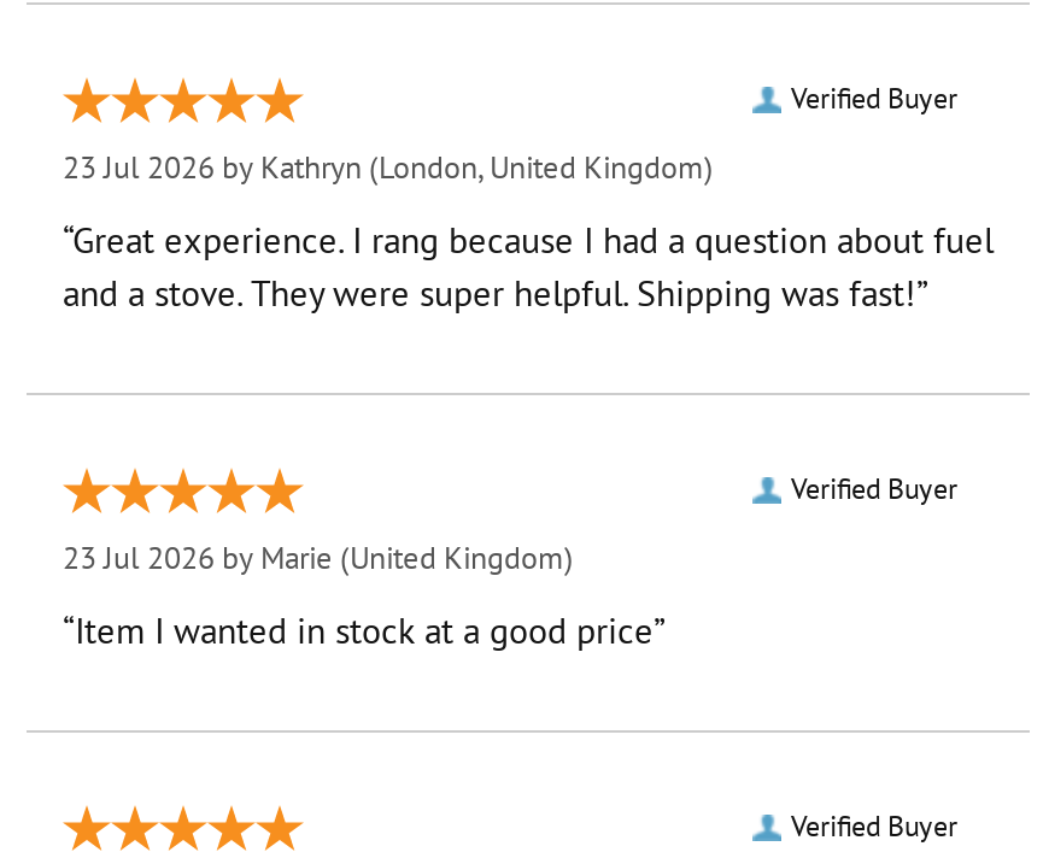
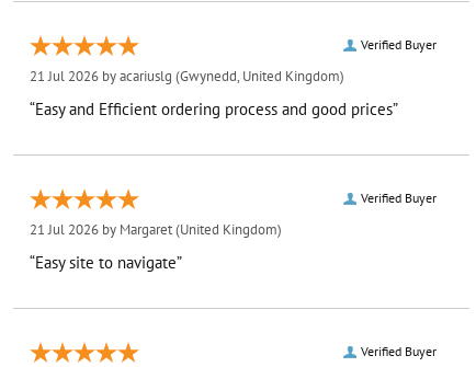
[63,147,714,188] 23 Jul 2026 by Kathryn (London, United Kingdom) -> [30,67,344,85] 21 Jul 2026 by acariuslg (Gwynedd, United Kingdom)
[63,217,994,316] “Great experience. I rang because I had a question about fuel | and a stove. They were super helpful. Shipping was fast!” -> [30,99,398,119] “Easy and Efficient ordering process and good prices”
[63,537,574,578] 23 Jul 2026 by Marie (United Kingdom) -> [30,220,282,239] 21 Jul 2026 by Margaret (United Kingdom)
[63,607,666,653] “Item I wanted in stock at a good price” -> [30,252,182,273] “Easy site to navigate”

